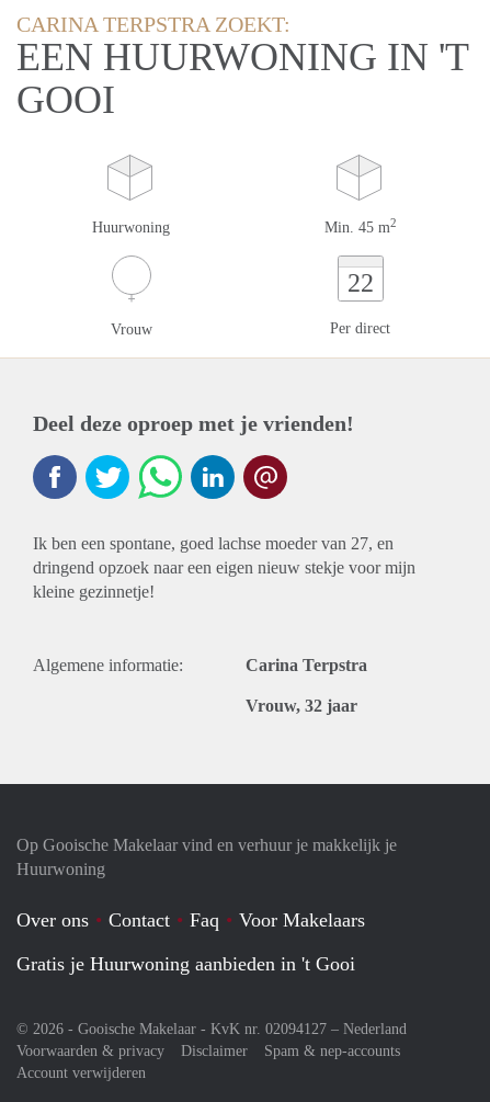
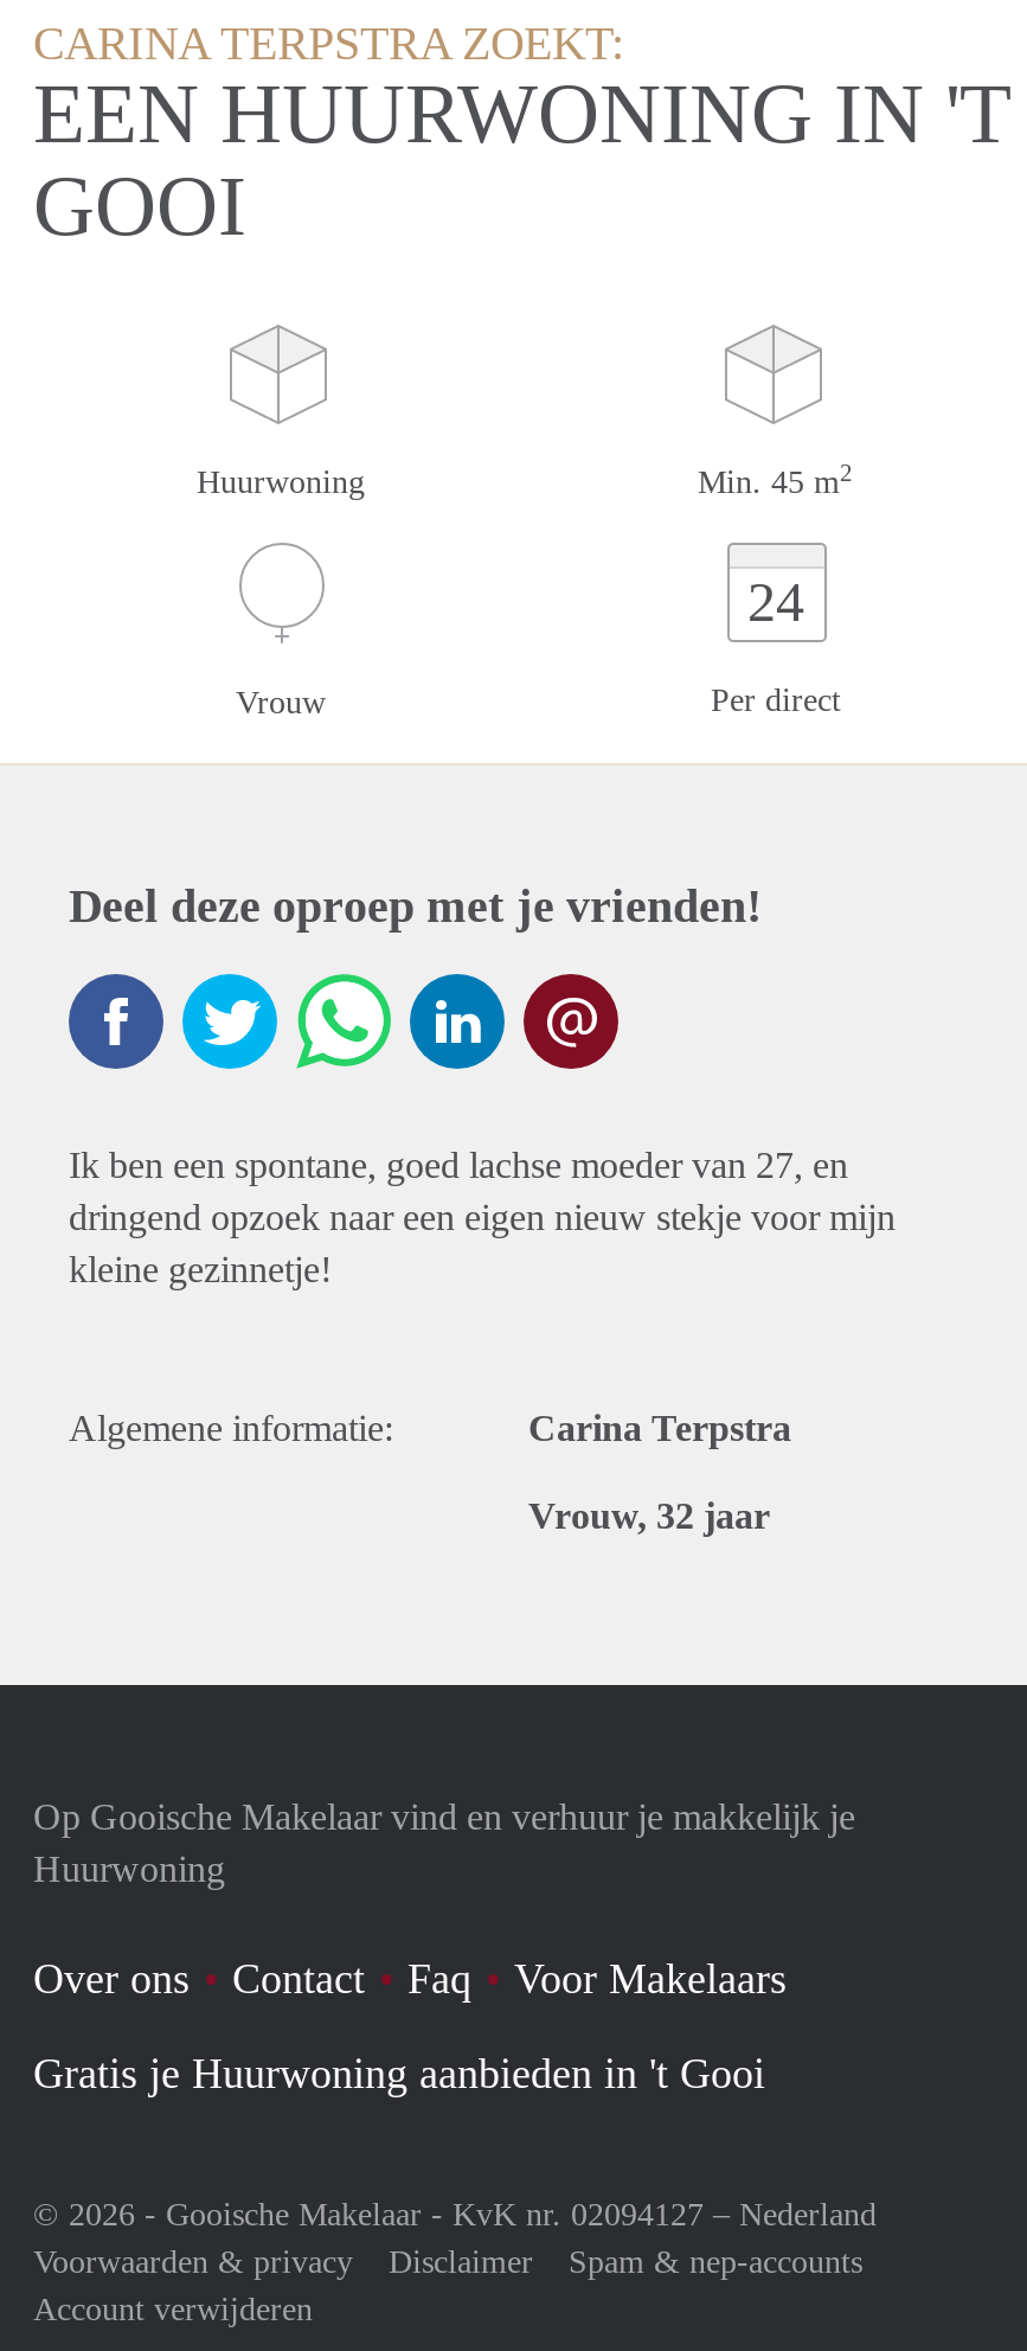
[347,269,373,297] 22 -> [747,571,804,633] 24

